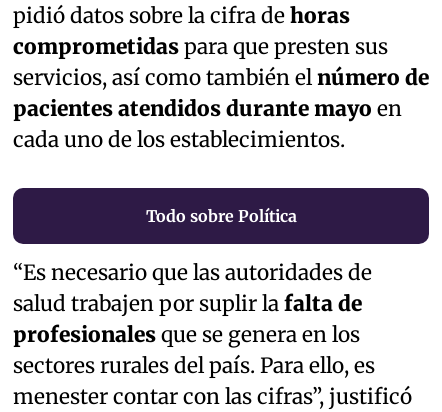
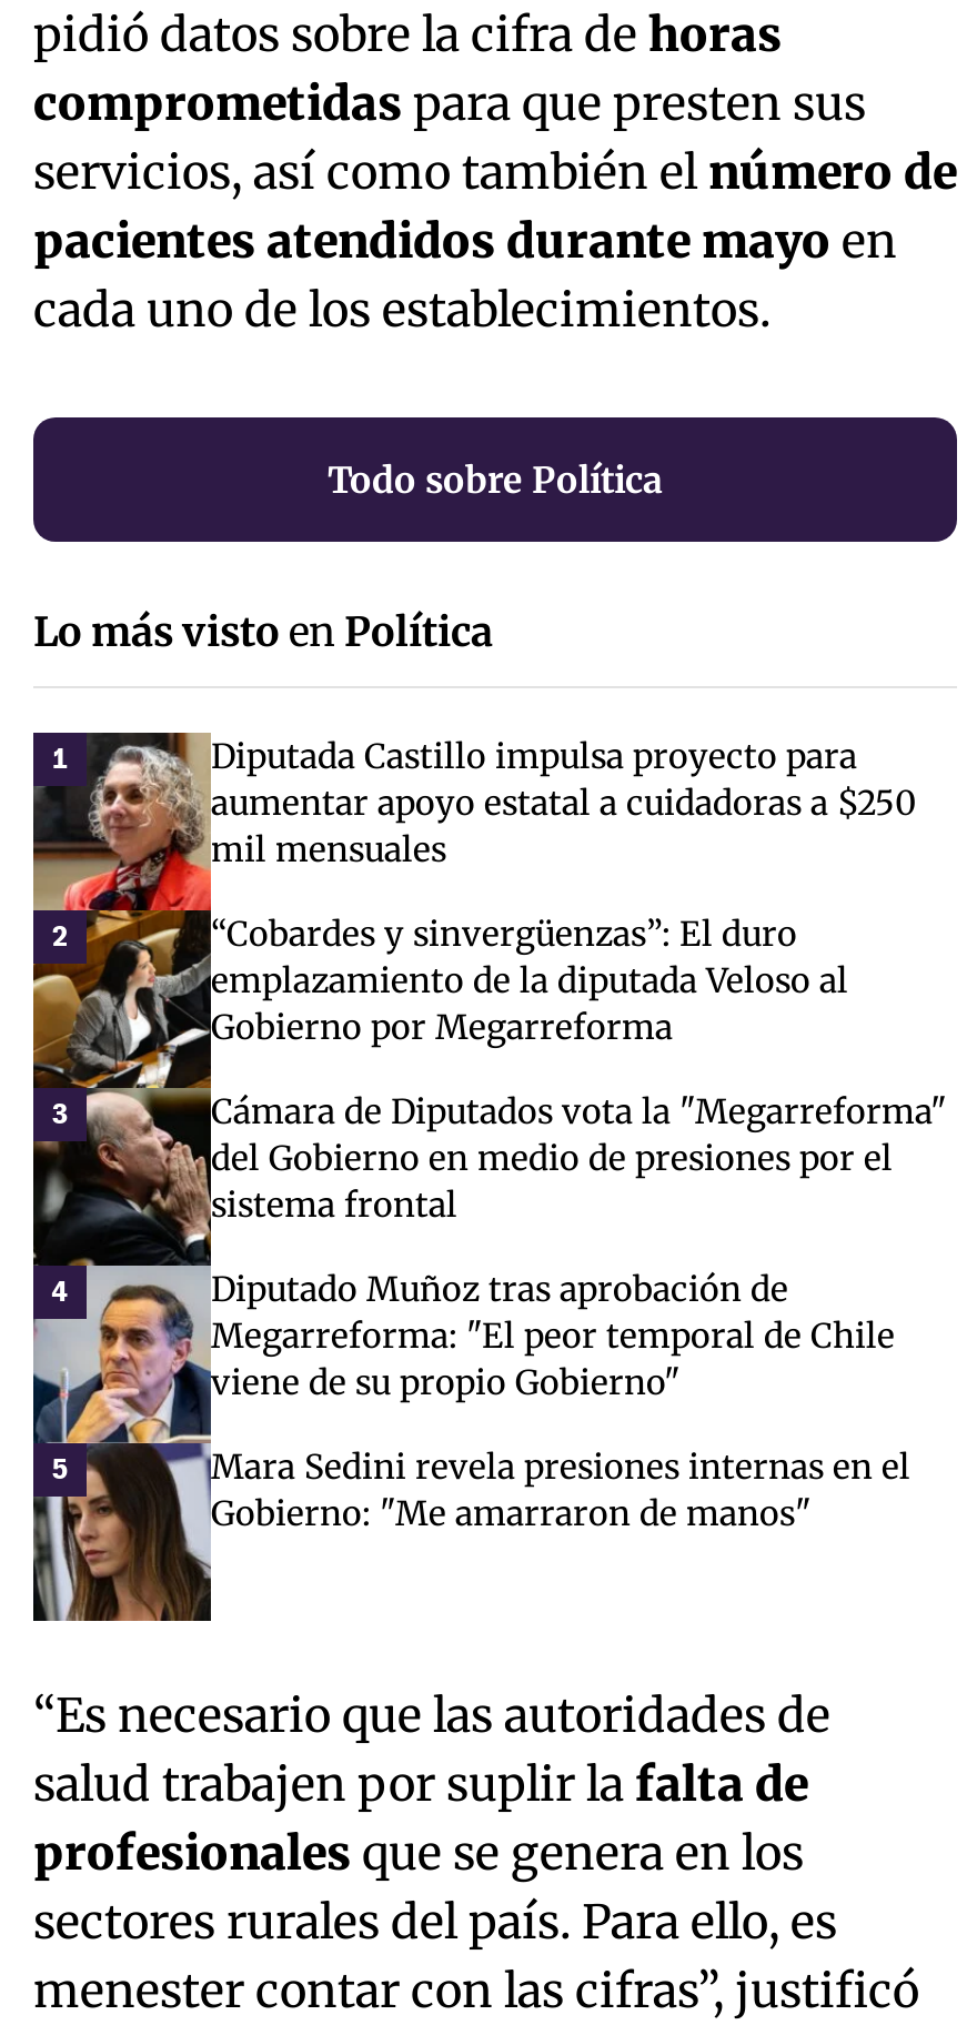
none -> [31,606,946,1623] [image] | Lo más visto en Política | 1 | Diputada Castillo impulsa proyecto para | aumentar apoyo estatal a cuidadoras a $250 | mil mensuales | 2 | “Cobardes y sinvergüenzas”: El duro | emplazamiento de la diputada Veloso al | Gobierno por Megarreforma | 3 | Cámara de Diputados vota la "Megarreforma" | del Gobierno en medio de presiones por el | sistema frontal | 4 | Diputado Muñoz tras aprobación de | Megarreforma: "El peor temporal de Chile | viene de su propio Gobierno" | 5 | Mara Sedini revela presiones internas en el | Gobierno: "Me amarraron de manos"

